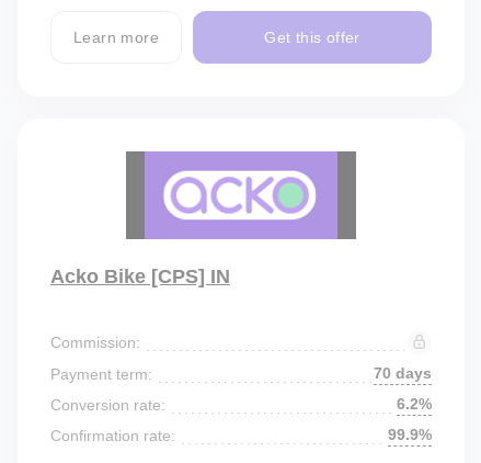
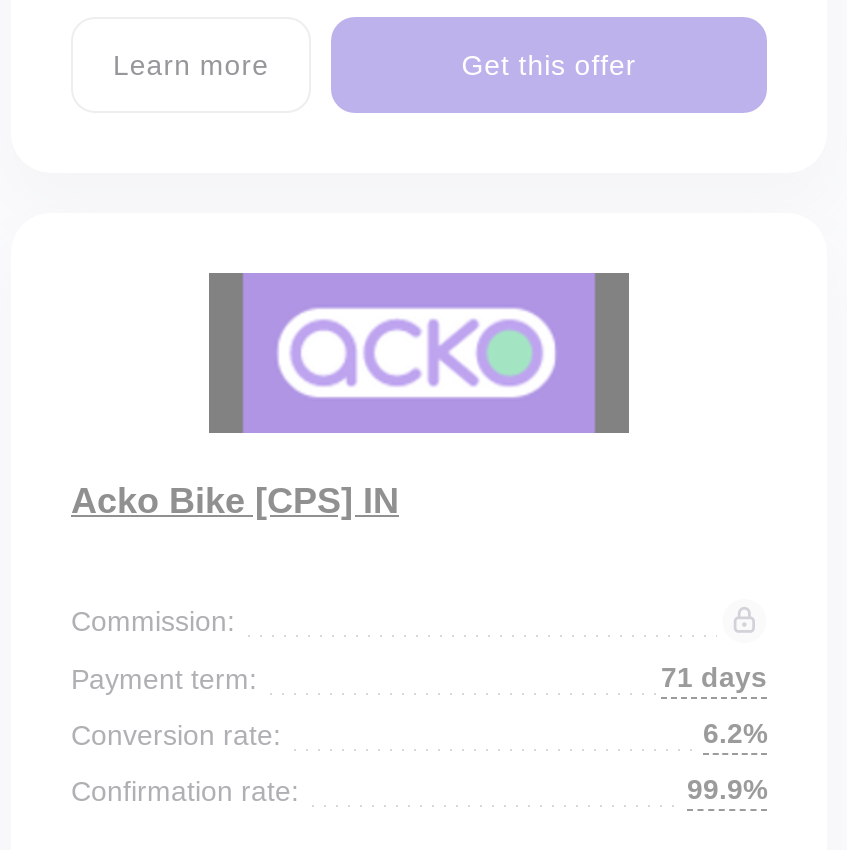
[374,364,432,382] 70 days -> [661,661,767,693] 71 days

